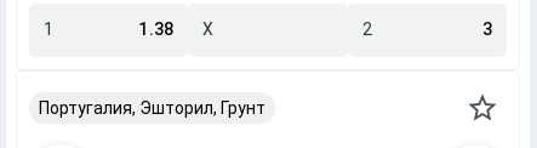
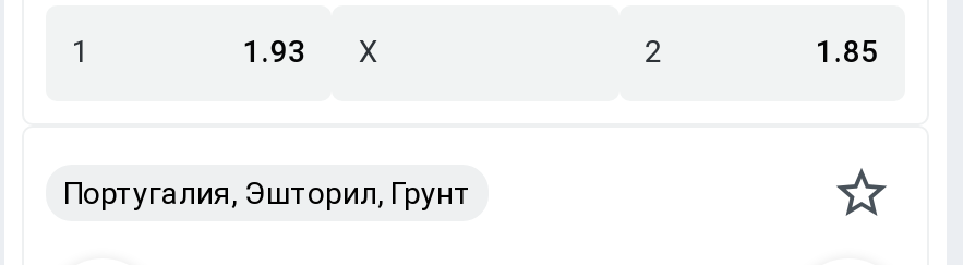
[139,19,214,39] 1.38 X -> [243,34,379,69] 1.93 X
[482,19,492,39] 3 -> [816,34,879,69] 1.85

